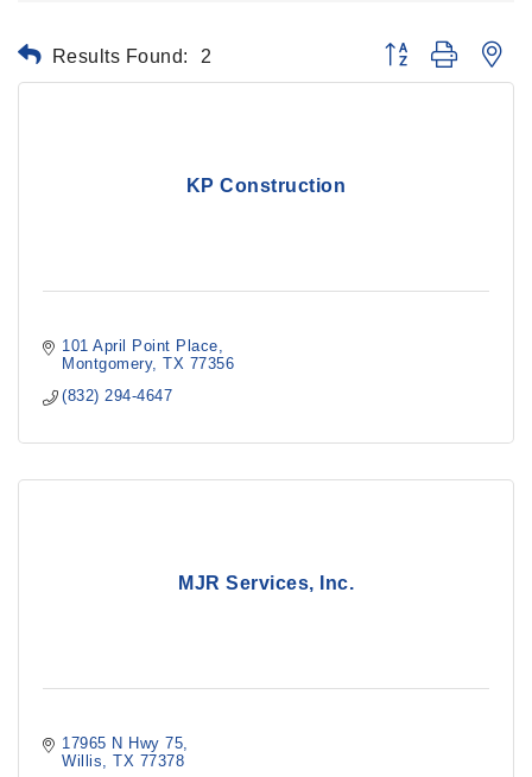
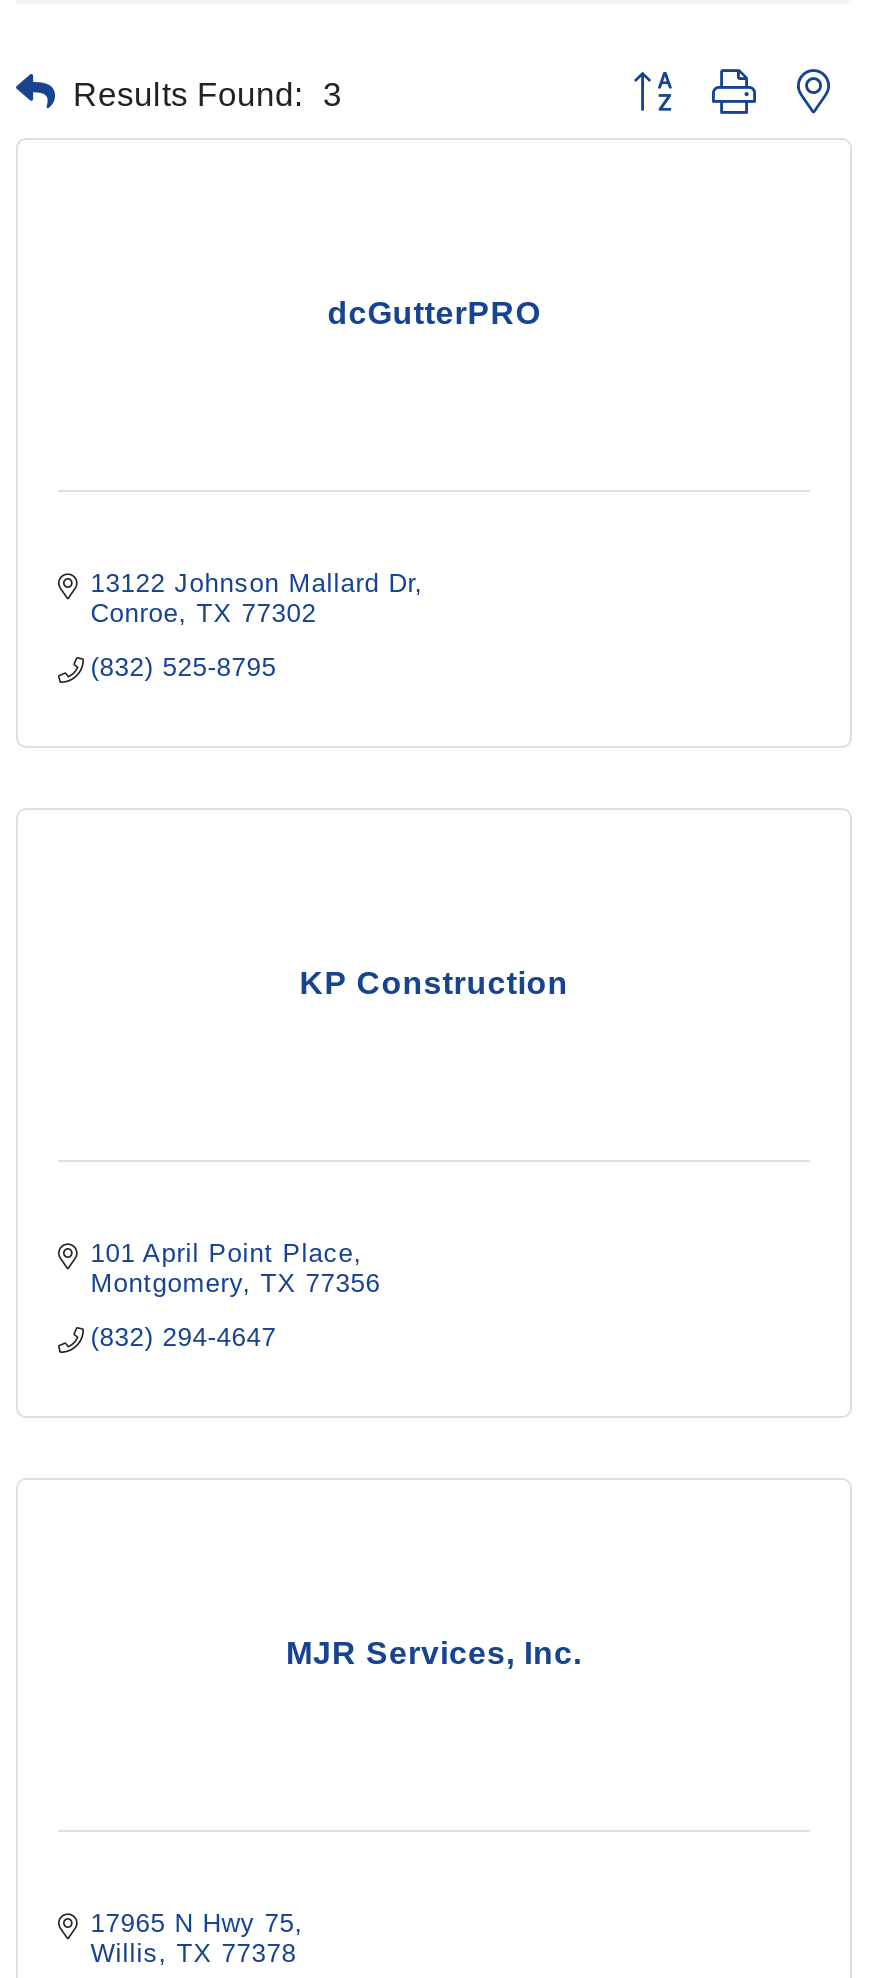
[52,44,211,66] Results Found: 2 -> [73,75,342,111] Results Found: 3
none -> [90,568,414,682] 13122 Johnson Mallard Dr | Conroe TX 77302 | (832) 525-8795
none -> [328,295,540,329] dcGutterPRO

